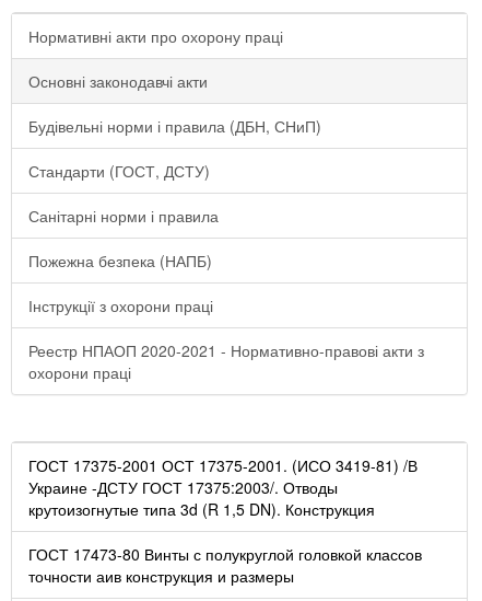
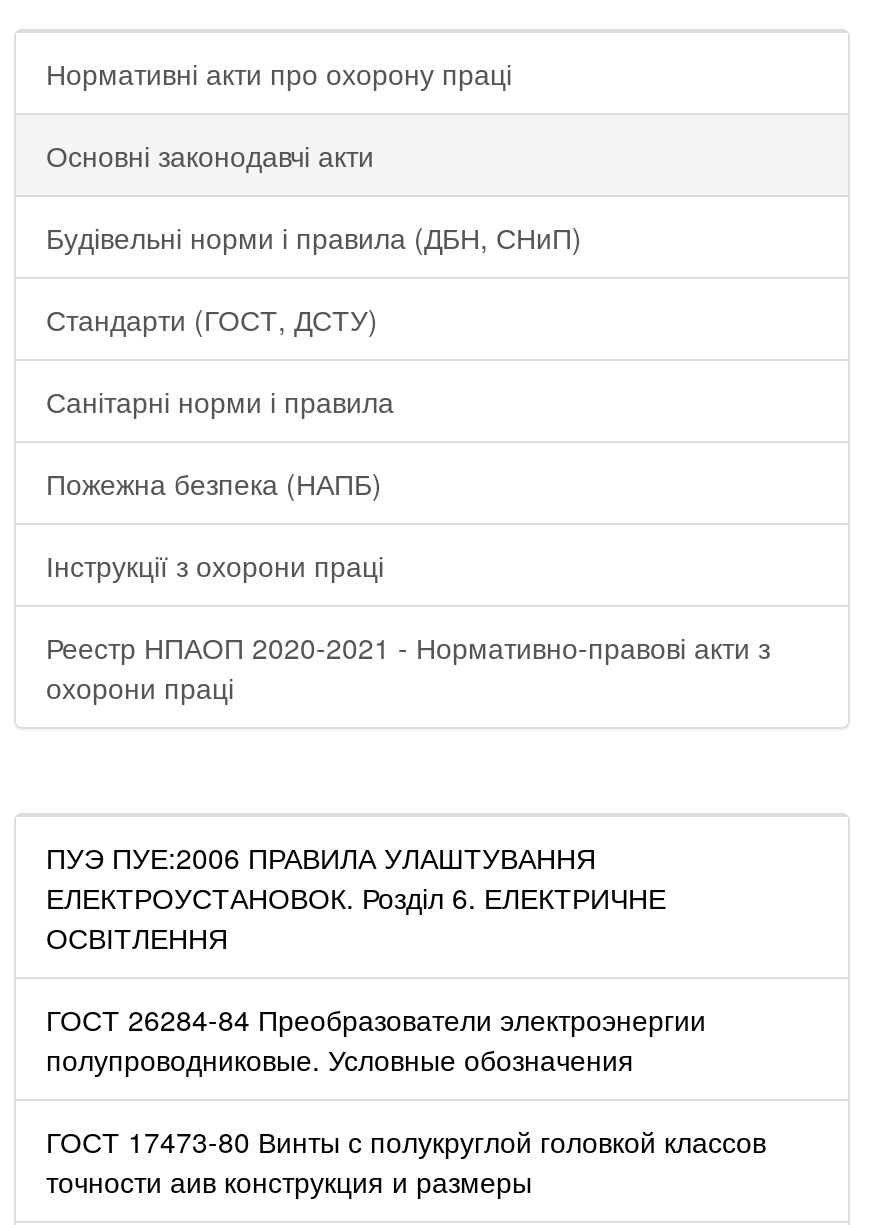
[28,454,418,520] ГОСТ 17375-2001 ОСТ 17375-2001. (ИСО 3419-81) /В | Украине -ДСТУ ГОСТ 17375:2003/. Отводы | крутоизогнутые типа 3d (R 1,5 DN). Конструкция -> [46,837,706,1079] ПУЭ ПУЕ:2006 ПРАВИЛА УЛАШТУВАННЯ | ЕЛЕКТРОУСТАНОВОК. Розділ 6. ЕЛЕКТРИЧНЕ | ОСВІТЛЕННЯ | ГОСТ 26284-84 Преобразователи электроэнергии | полупроводниковые. Условные обозначения

